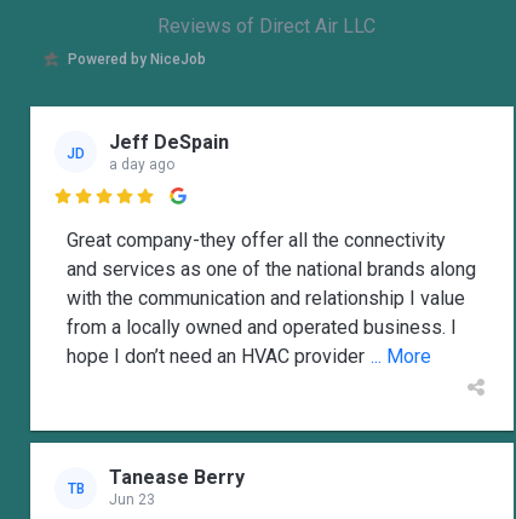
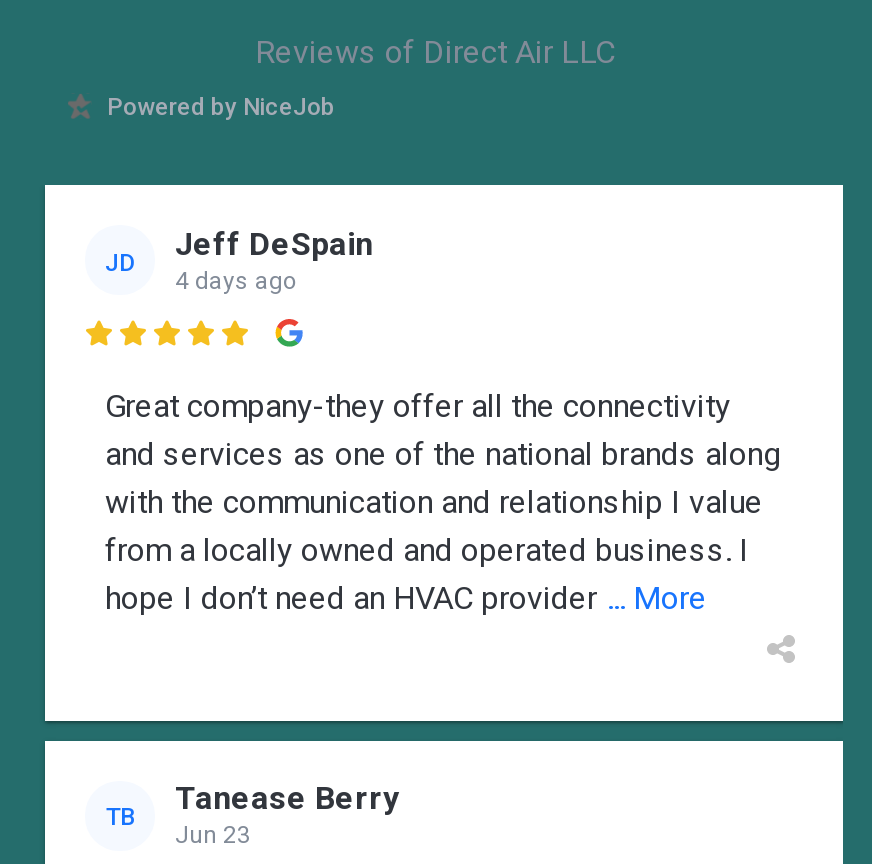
[109,156,174,173] a day ago -> [175,267,297,295] 4 days ago

